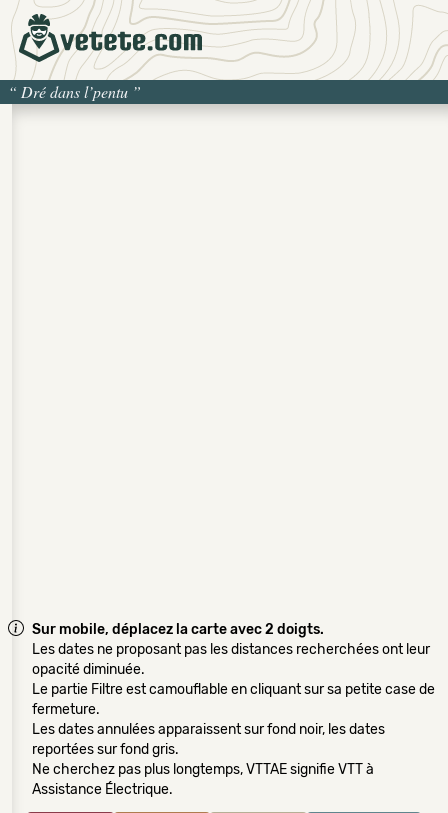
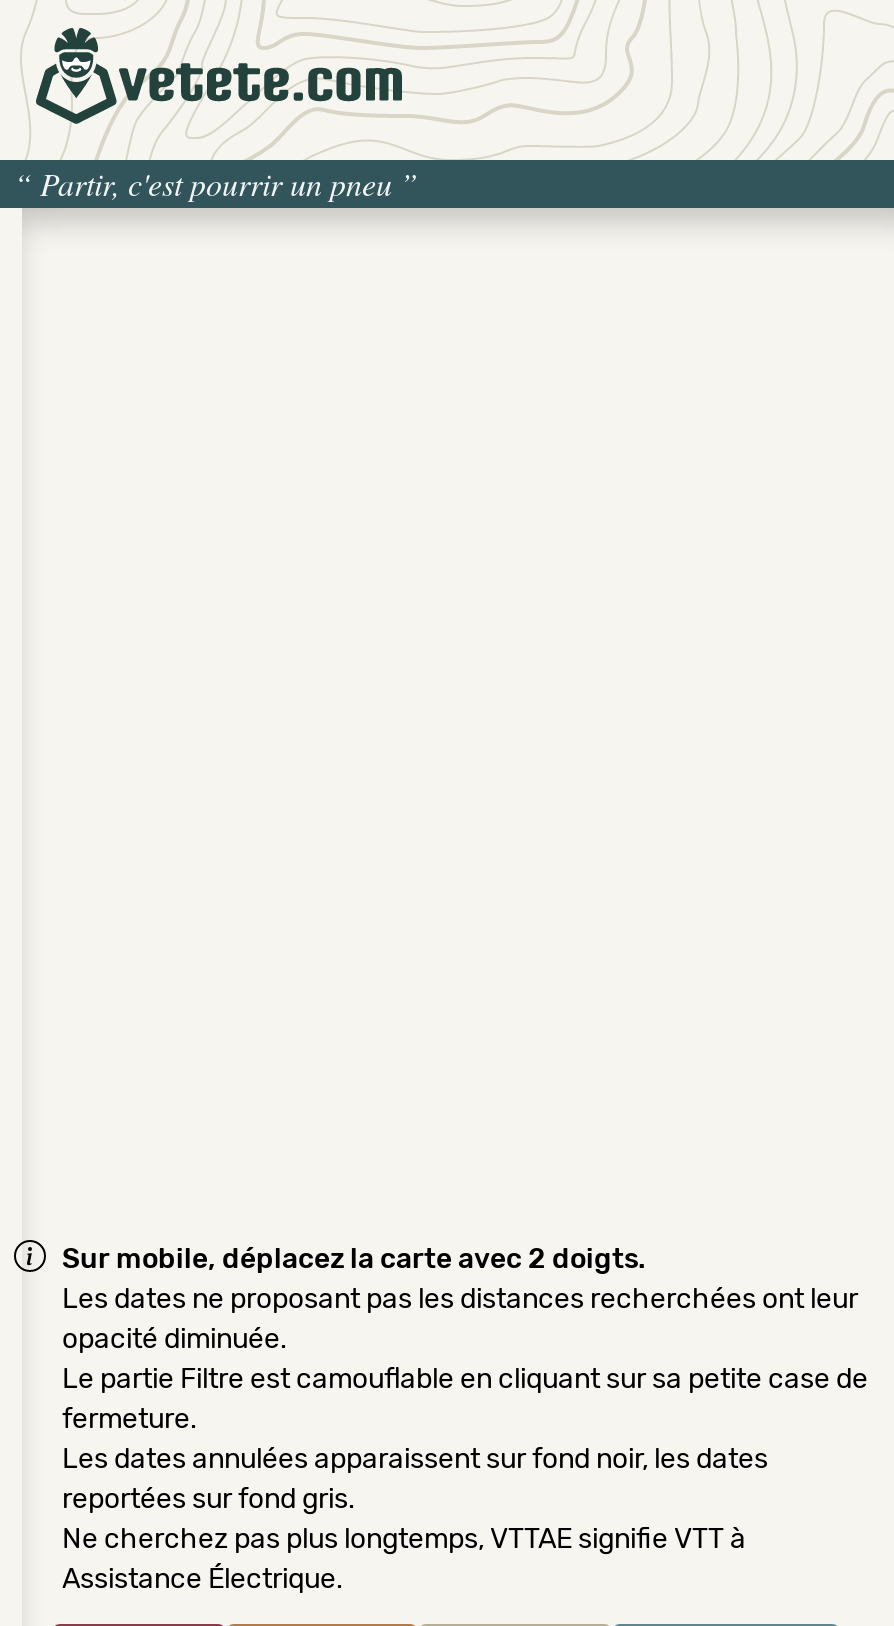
[8,81,141,102] “Dré dans l’pentu” -> [14,162,418,204] “Partir, c'est pourrir un pneu”

